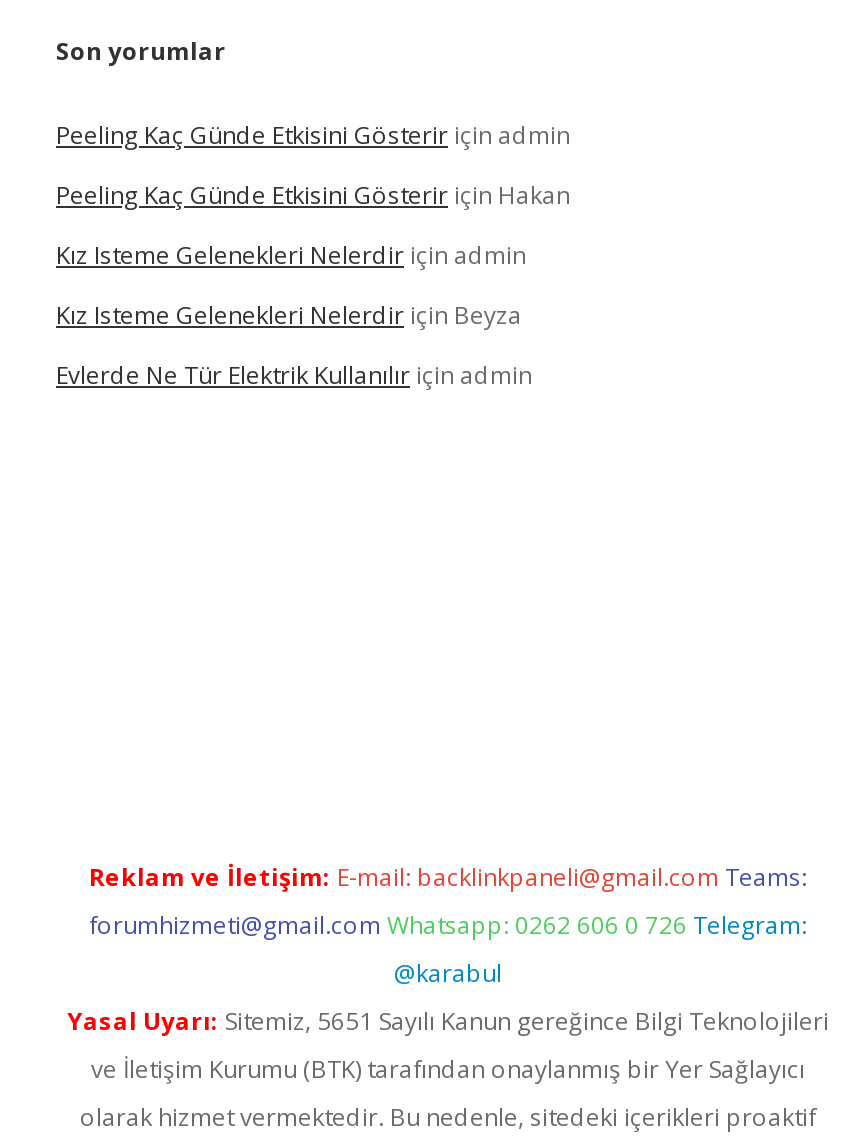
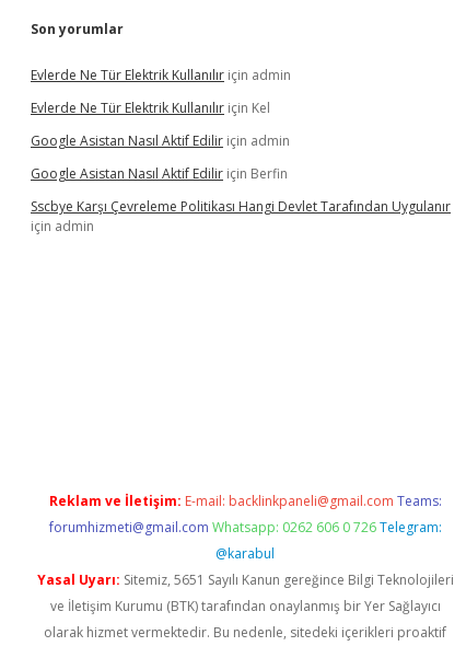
[56,118,570,332] Peeling Kaç Günde Etkisini Gösterir için admin | Peeling Kaç Günde Etkisini Gösterir için Hakan | Kız Isteme Gelenekleri Nelerdir için admin | Kız Isteme Gelenekleri Nelerdir için Beyza -> none
moved [56,358,532,392] -> [31,66,291,84]: Evlerde Ne Tür Elektrik Kullanılır için admin
none -> [31,99,451,235] Evlerde Ne Tür Elektrik Kullanılır için Kel | Google Asistan Nasıl Aktif Edilir için admin | Google Asistan Nasıl Aktif Edilir için Berfin | Sscbye Karşı Çevreleme Politikası Hangi Devlet Tarafından Uygulanır | için admin

